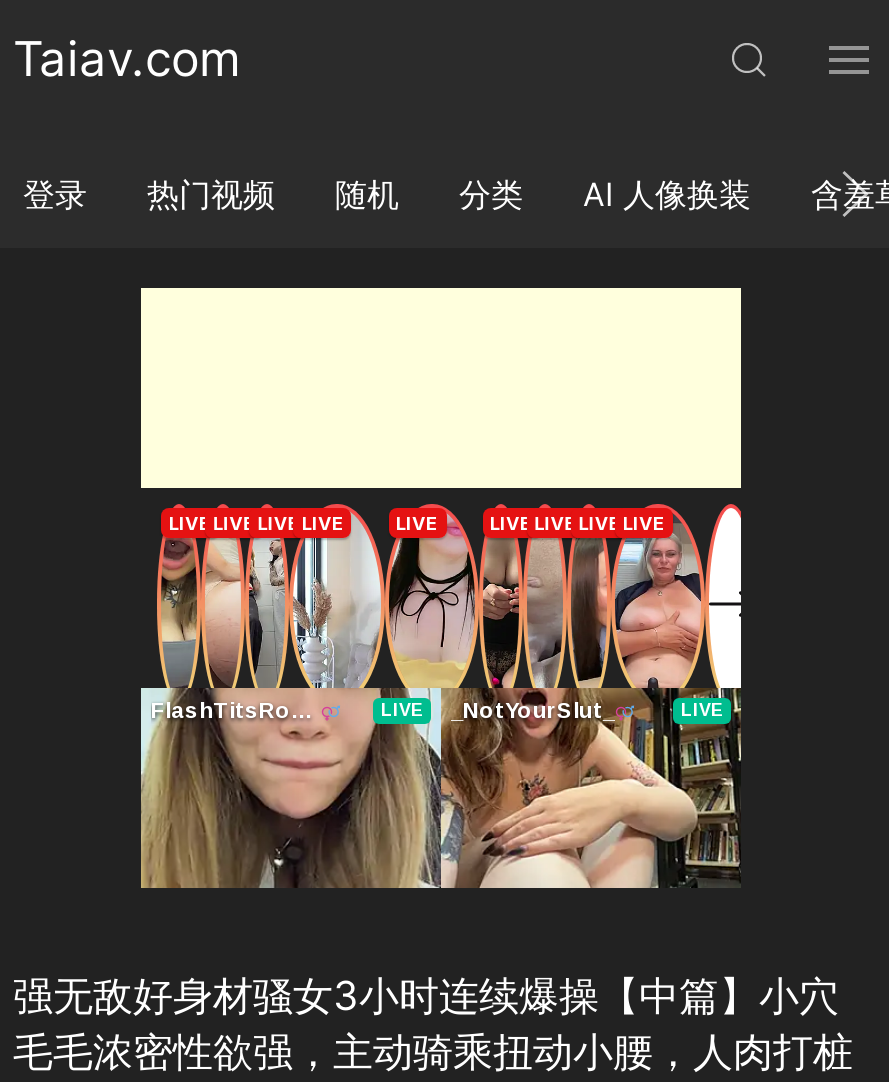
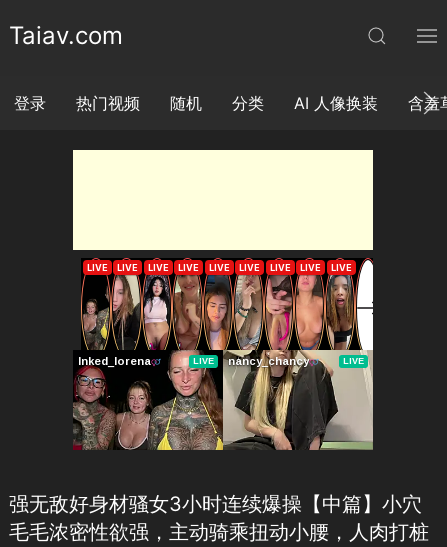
[139,502,741,890] [image] -> [73,257,374,451] [image]

